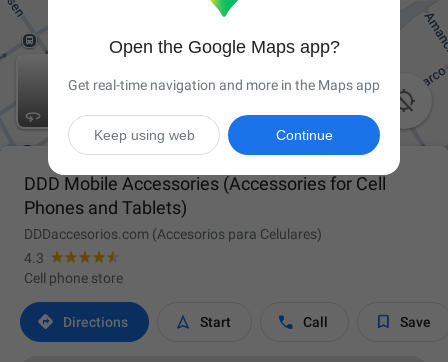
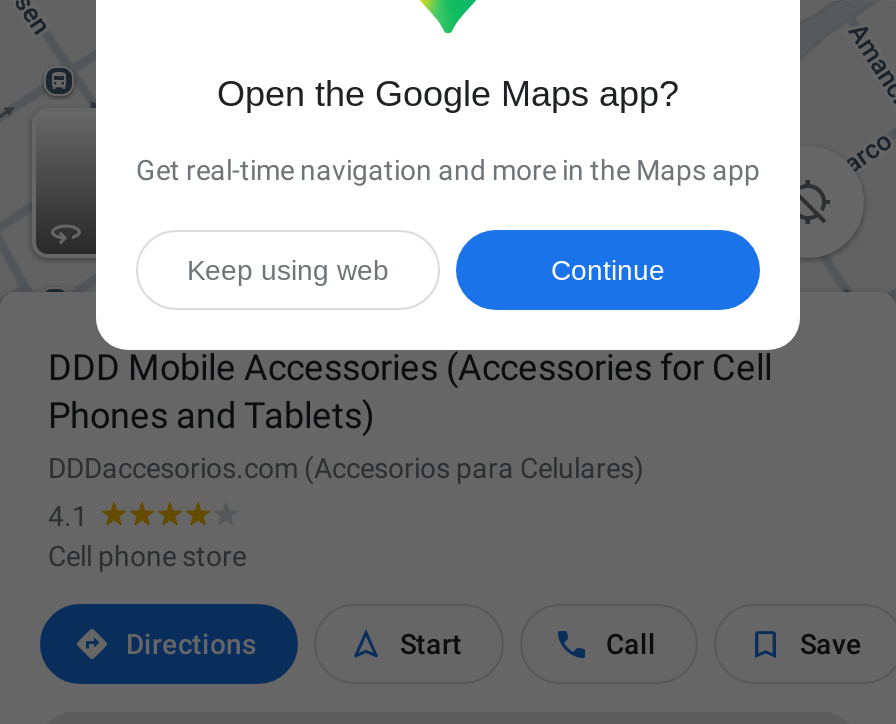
[24,250,44,266] 4.3 -> [48,500,88,532] 4.1

